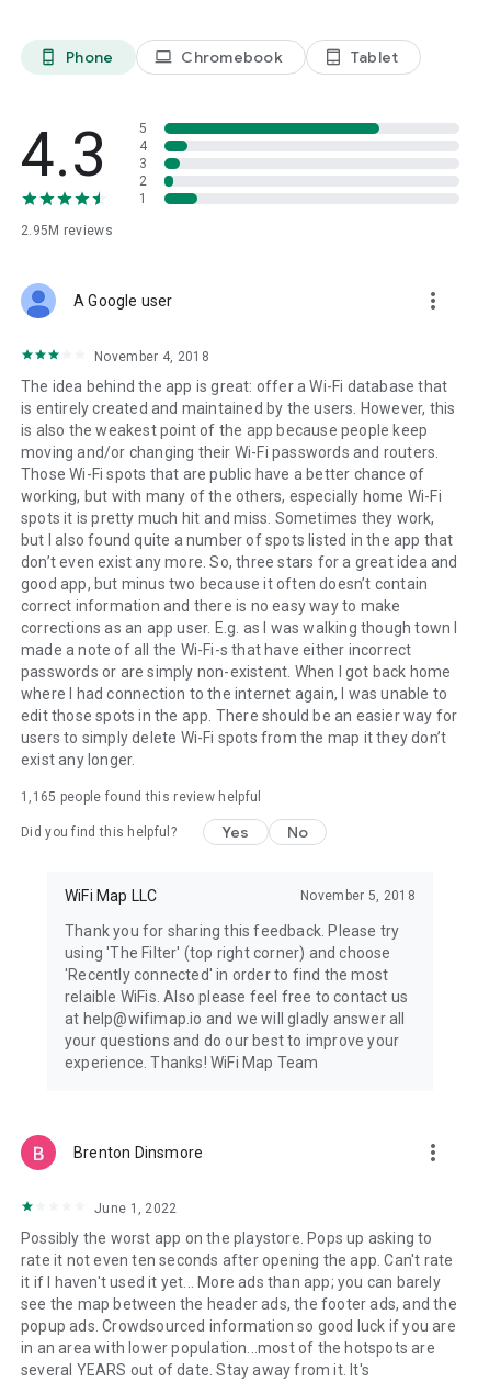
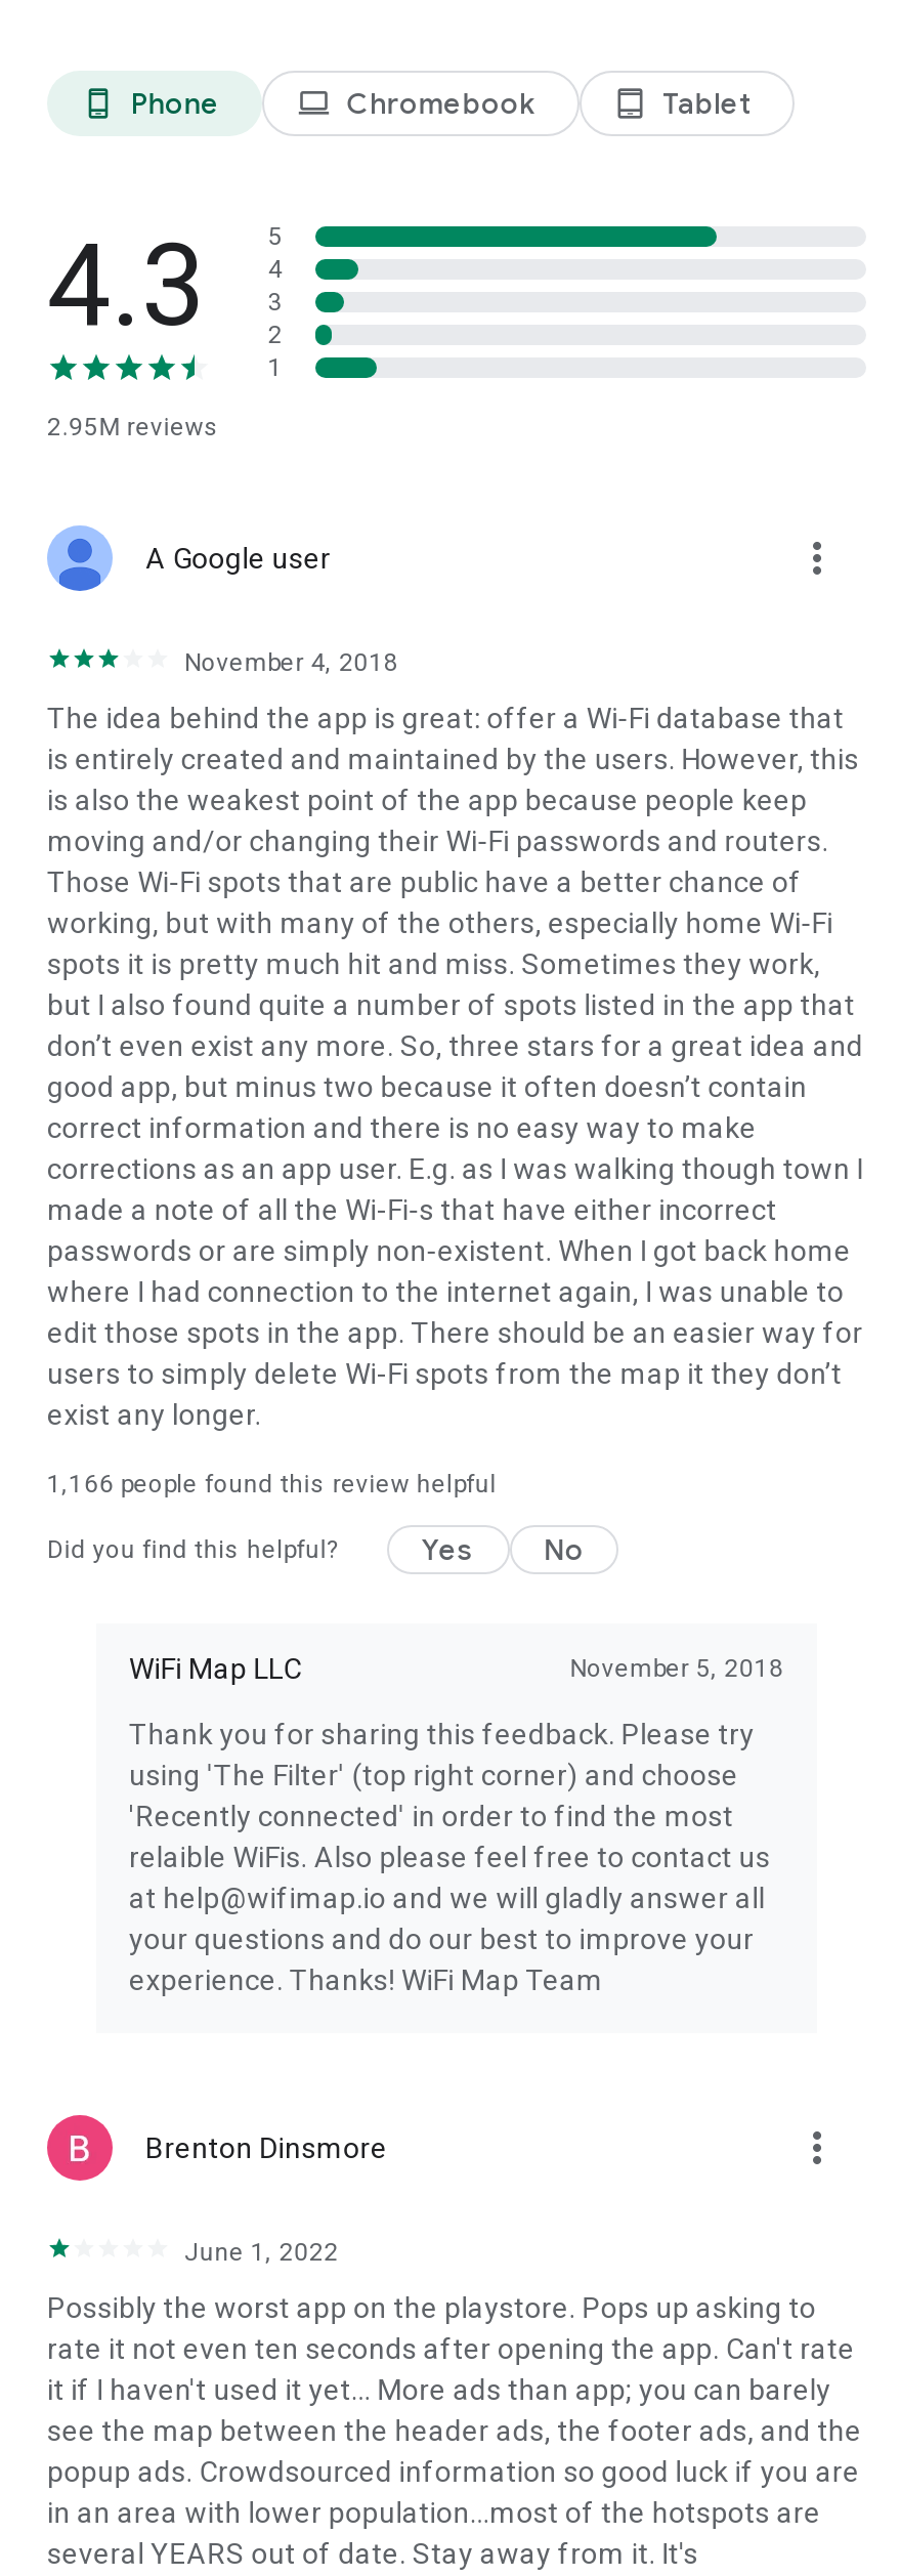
[21,789,261,805] 1,165 people found this review helpful -> [47,1470,496,1498] 1,166 people found this review helpful

